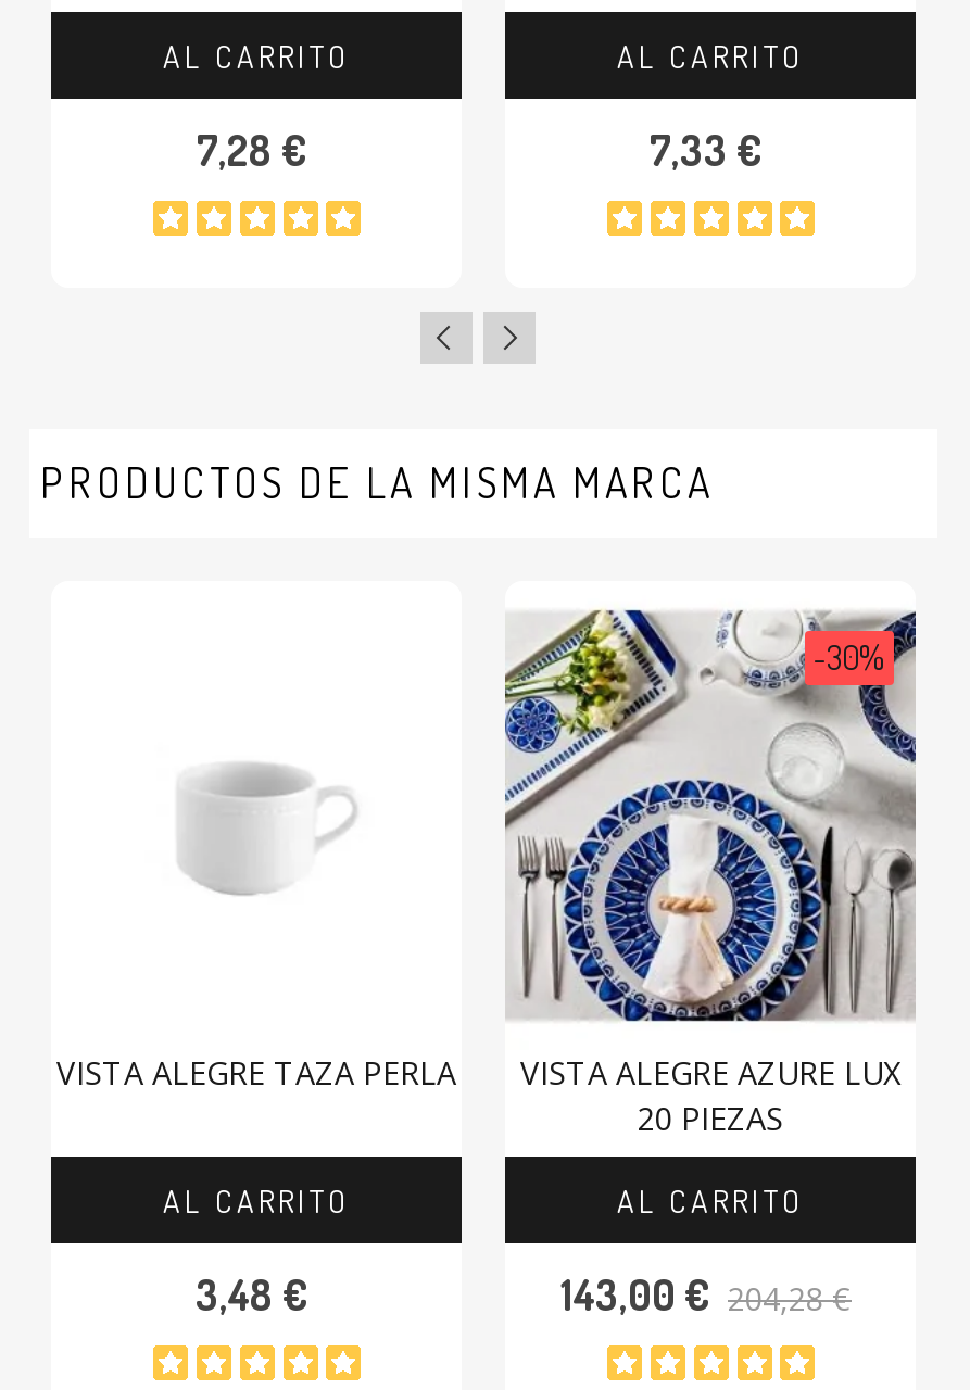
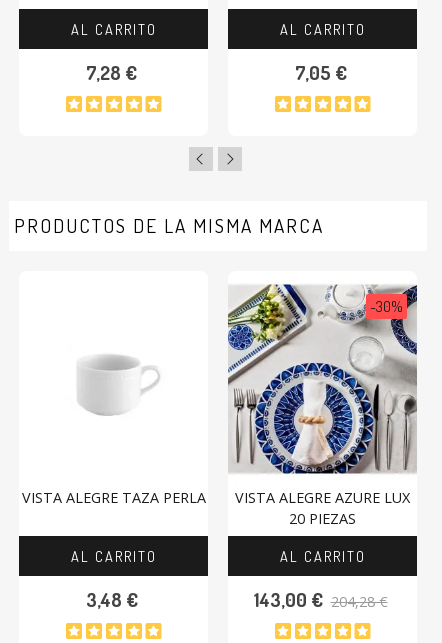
[650,123,763,178] 7,33 € -> [294,60,346,85] 7,05 €

